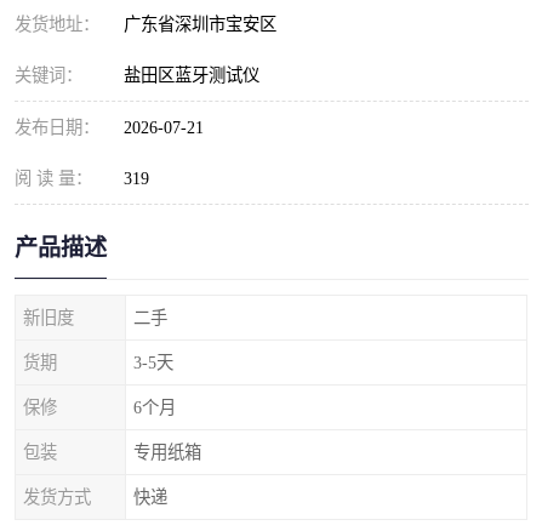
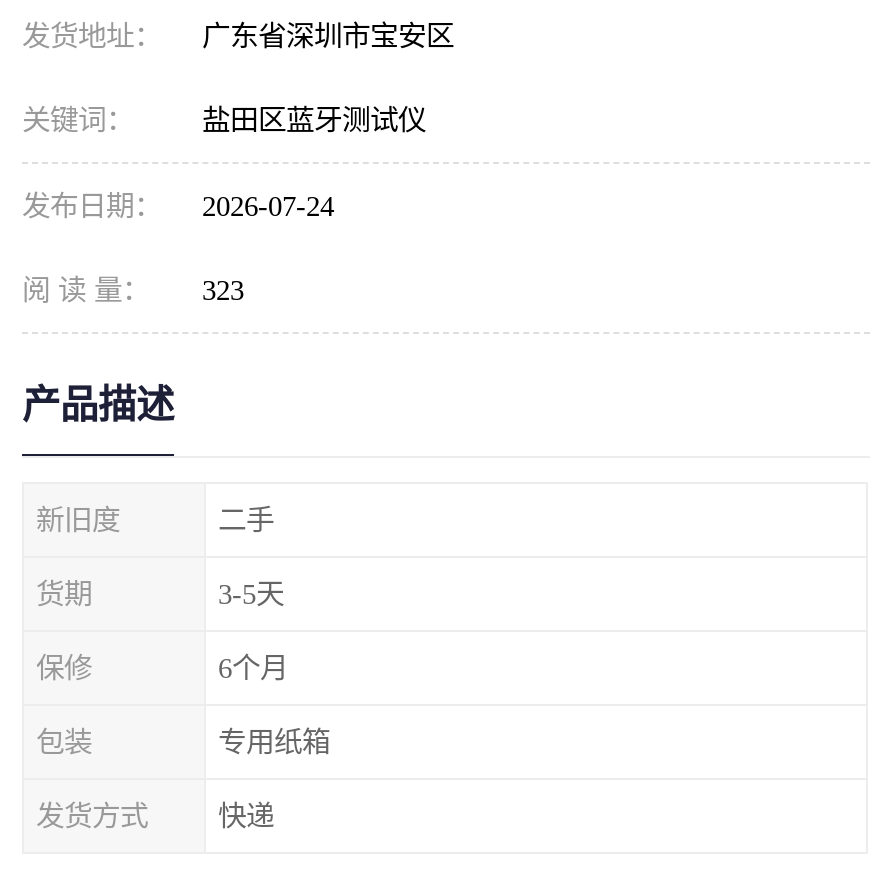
[15,118,204,137] 发布日期： 2026-07-21 -> [22,190,334,222] 发布日期： 2026-07-24
[15,169,149,188] 阅 读 量： 319 -> [22,274,244,306] 阅 读 量： 323

